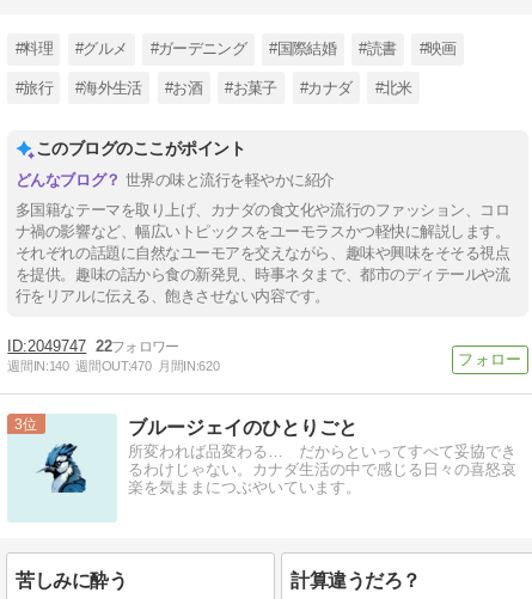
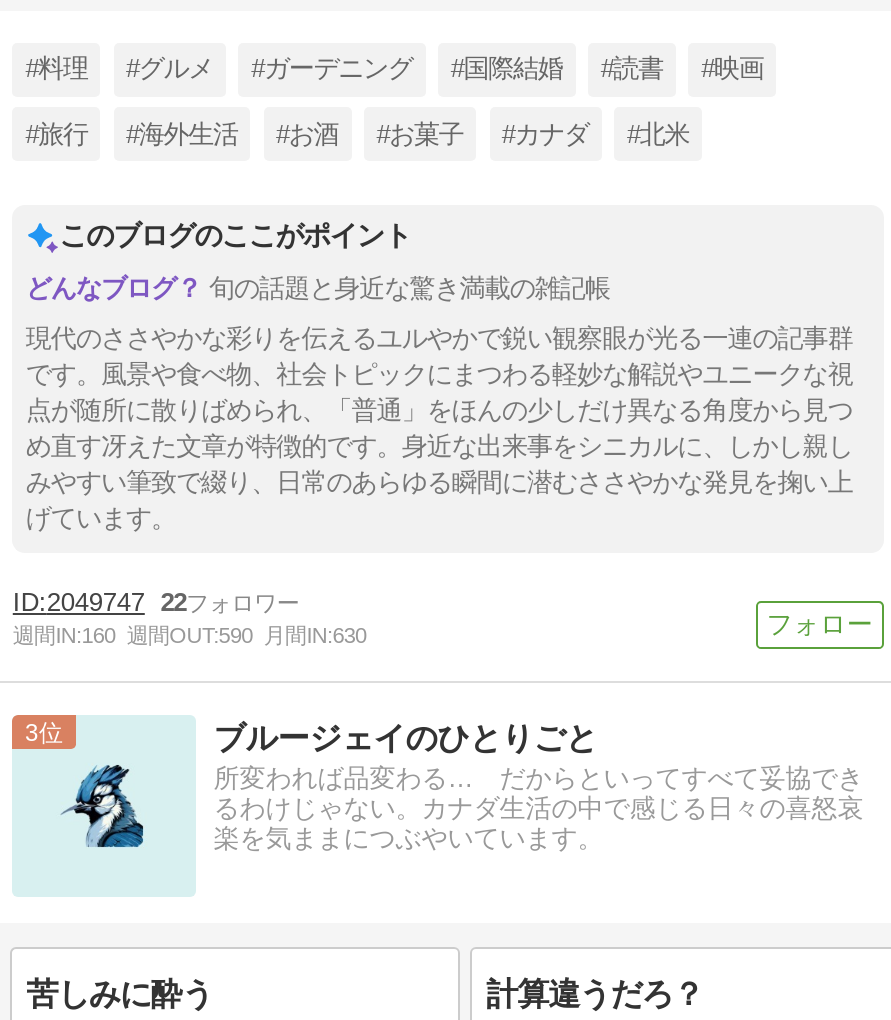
[125,171,335,189] 世界の味と流行を軽やかに紹介 -> [209,274,610,304] 旬の話題と身近な驚き満載の雑記帳
[15,201,510,305] 多国籍なテーマを取り上げ、カナダの食文化や流行のファッション、コロ | ナ禍の影響など、幅広いトピックスをユーモラスかつ軽快に解説します。 | それぞれの話題に自然なユーモアを交えながら、趣味や興味をそそる視点 | を提供。趣味の話から食の新発見、時事ネタまで、都市のディテールや流 | 行をリアルに伝える、飽きさせない内容です。 -> [26,323,853,533] 現代のささやかな彩りを伝えるユルやかで鋭い観察眼が光る一連の記事群 | です。風景や食べ物、社会トピックにまつわる軽妙な解説やユニークな視 | 点が随所に散りばめられ、「普通」をほんの少しだけ異なる角度から見つ | め直す冴えた文章が特徴的です。身近な出来事をシニカルに、しかし親し | みやすい筆致で綴り、日常のあらゆる瞬間に潜むささやかな発見を掬い上 | げています。
[8,359,219,373] 週間IN:140 週間OUT:470 月間IN:620 -> [13,624,366,648] 週間IN:160 週間OUT:590 月間IN:630

